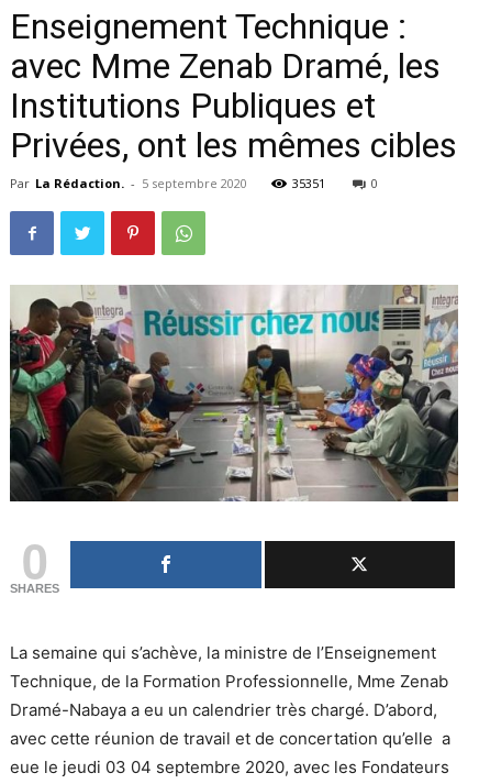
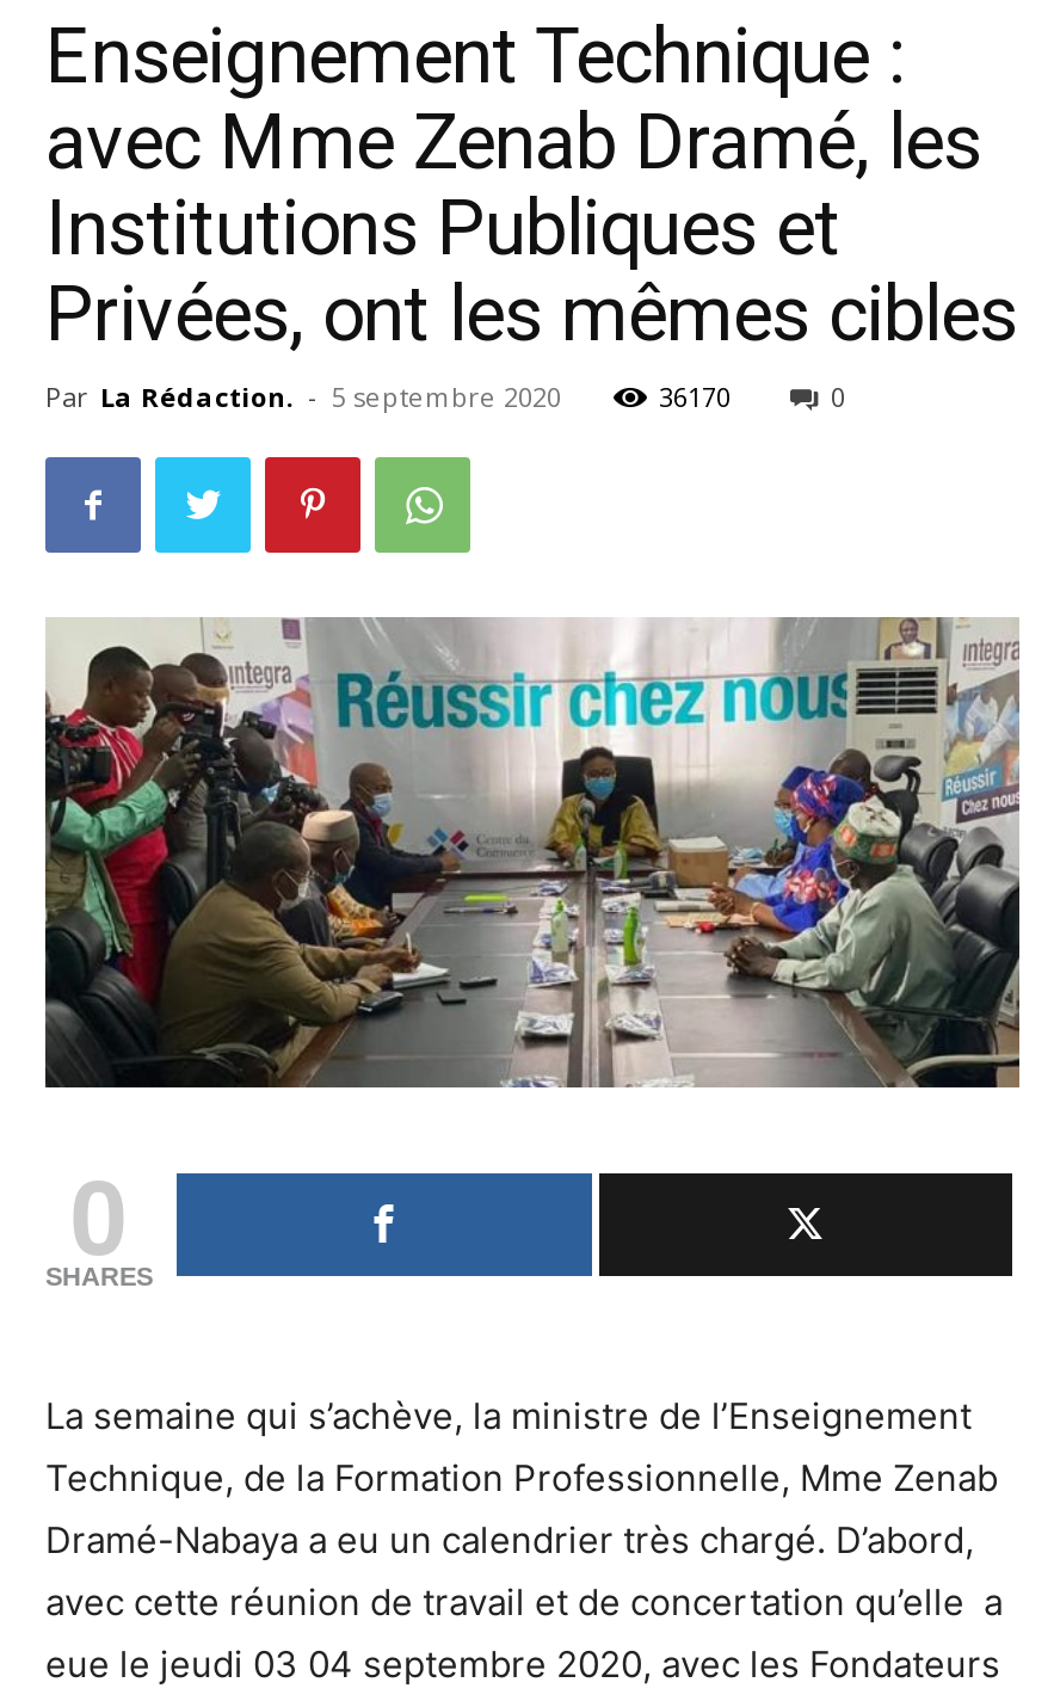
[292,175,325,191] 35351 -> [659,378,731,414] 36170

